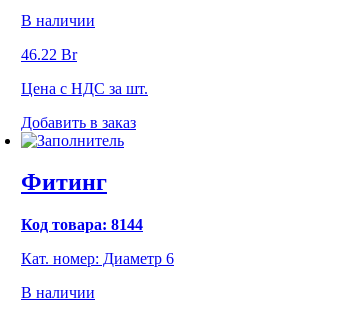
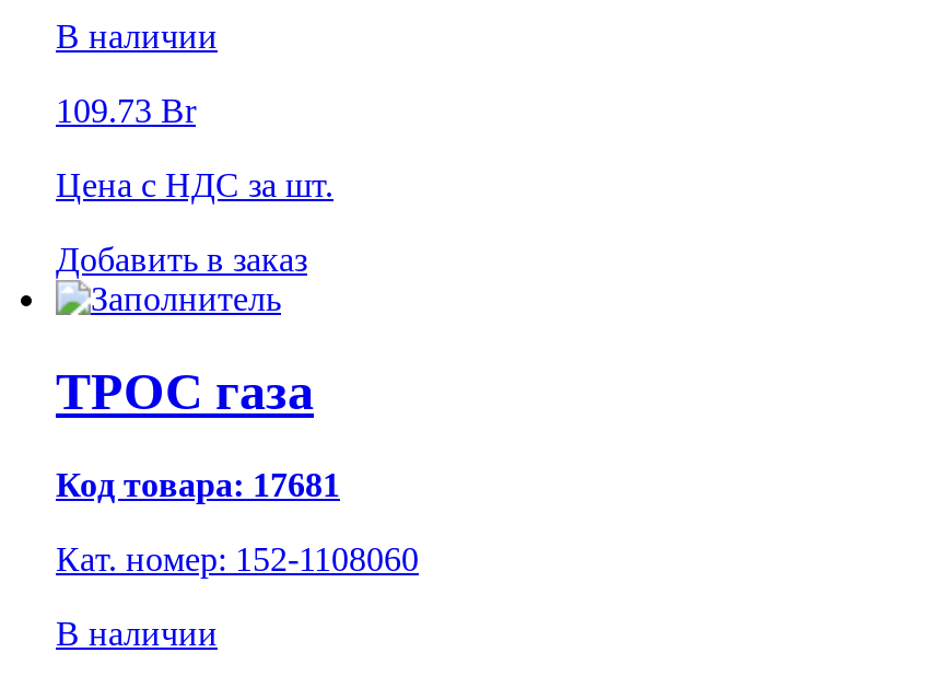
[21,45,77,62] 46.22 Br -> [56,91,196,128] 109.73 Br
[21,169,107,195] Фитинг -> [56,362,314,419] ТРОС газа
[21,216,143,233] Код товара: 8144 -> [56,465,340,502] Код товара: 17681
[21,250,174,267] Кат. номер: Диаметр 6 -> [56,539,419,576] Кат. номер: 152-1108060

